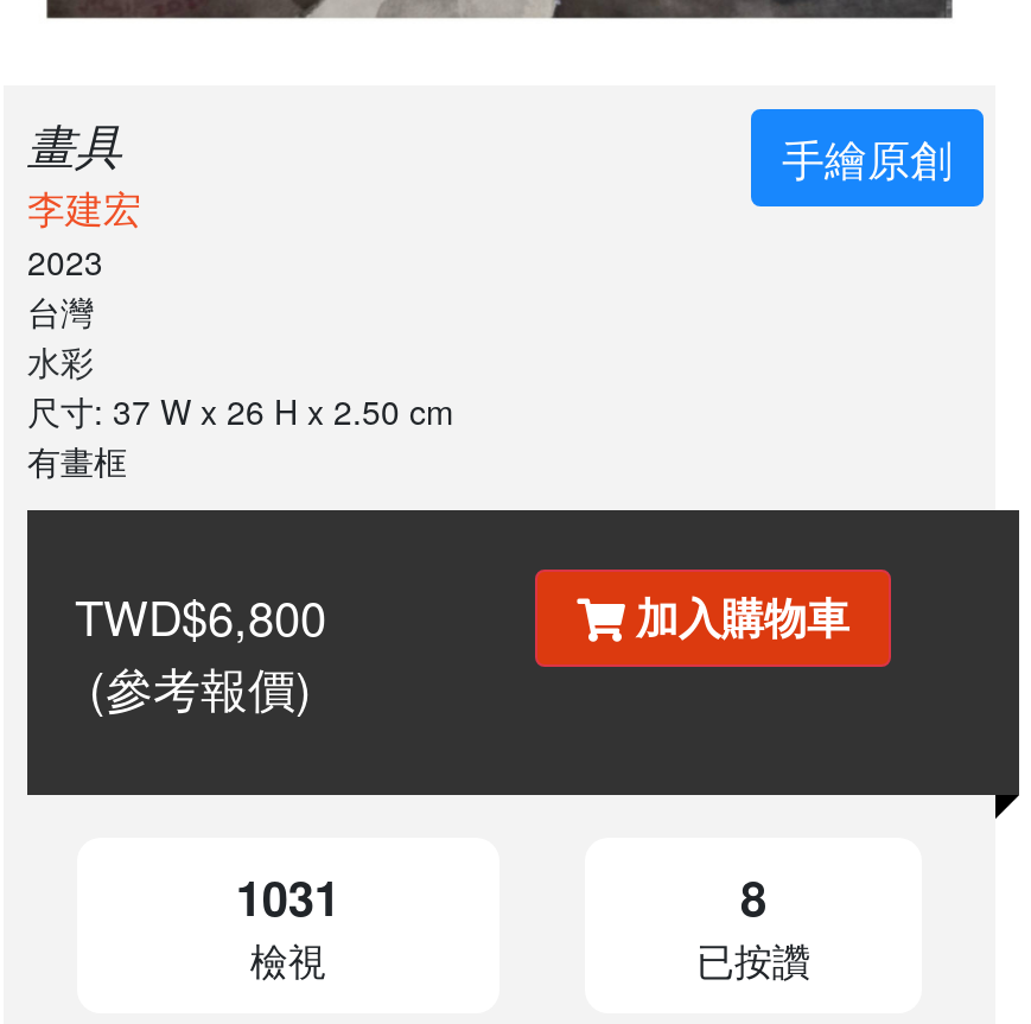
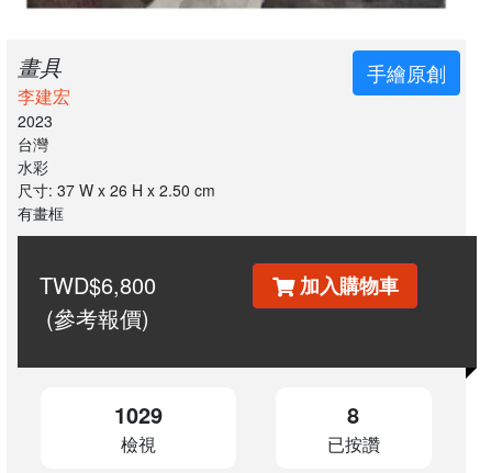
[236,861,340,930] 1031 -> [114,398,162,430] 1029

